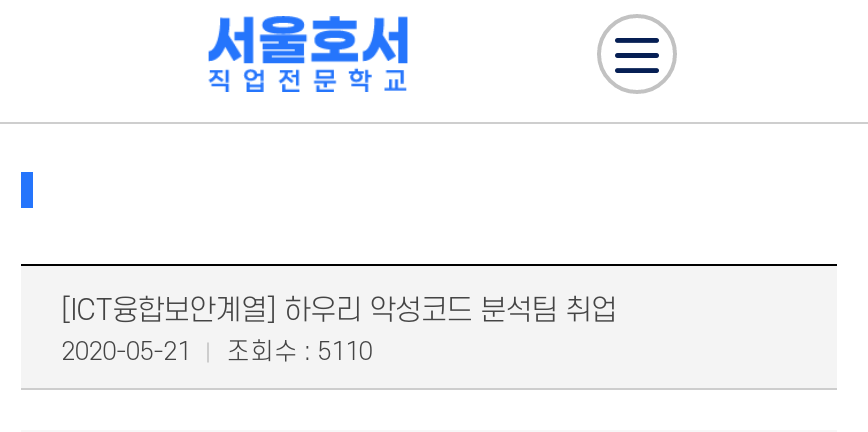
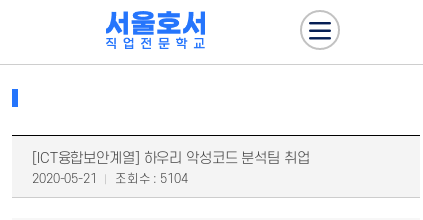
[61,338,372,366] 2020-05-21 조회수 : 5110 -> [32,172,188,186] 2020-05-21 조회수 : 5104

